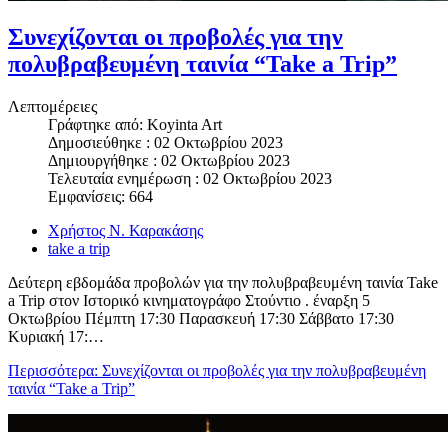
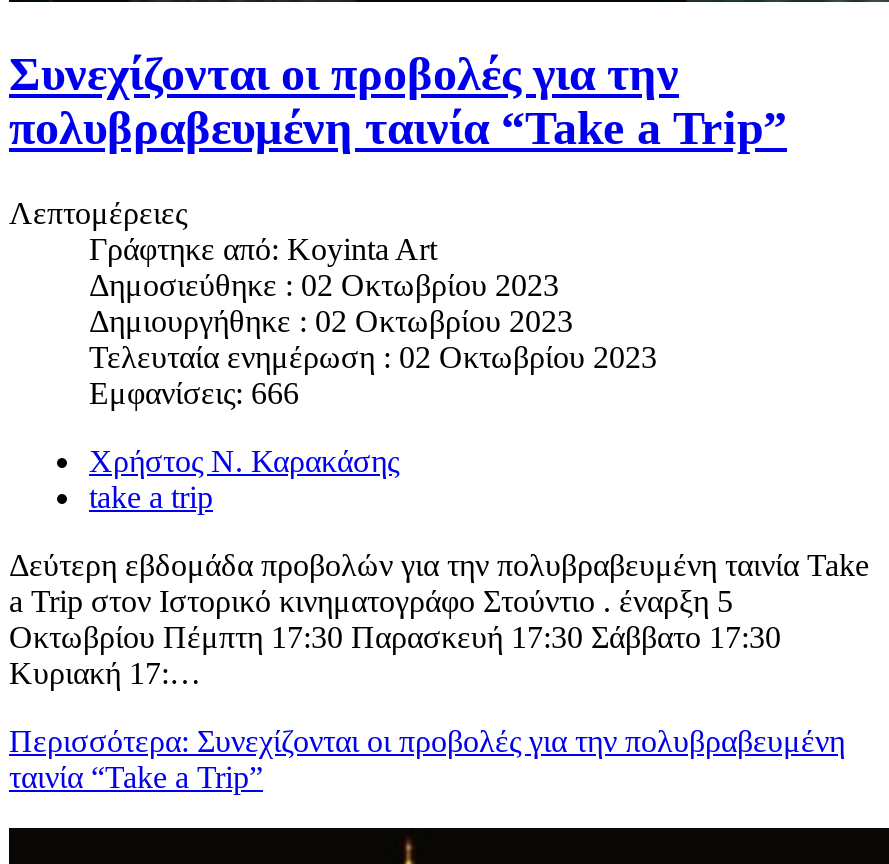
[48,188,153,205] Εμφανίσεις: 664 -> [89,377,299,411] Εμφανίσεις: 666

